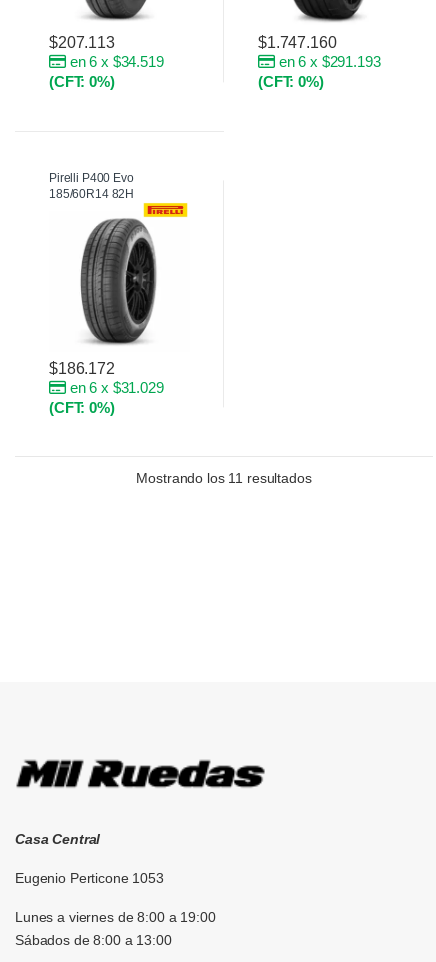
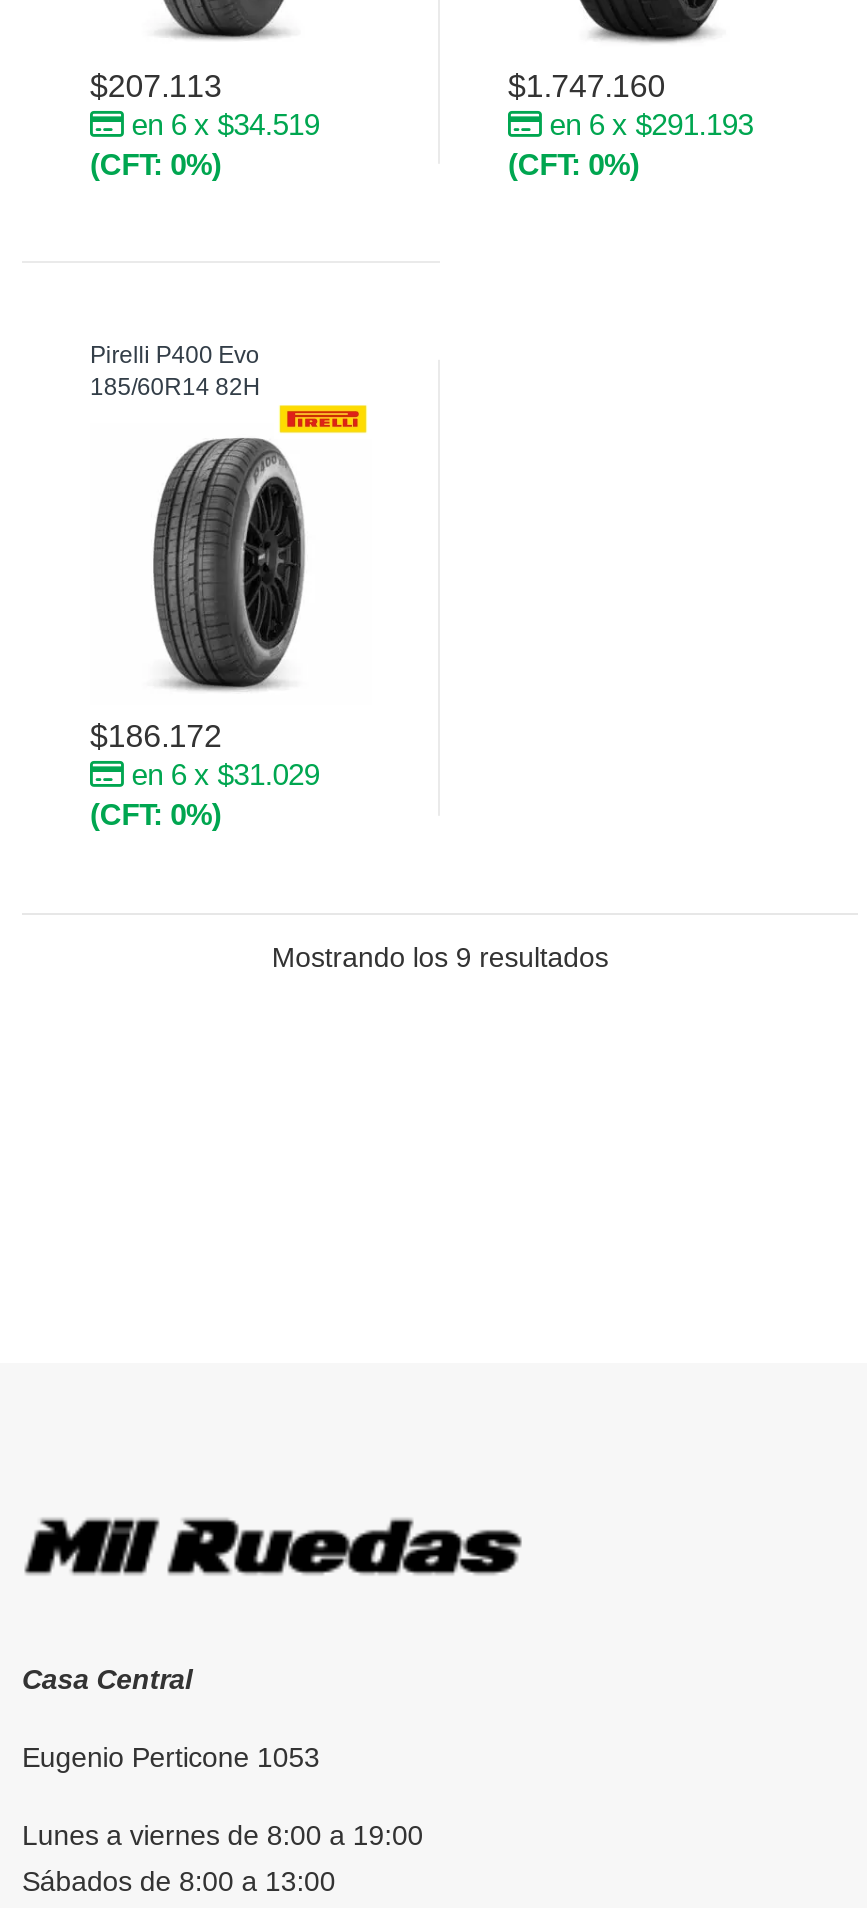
[136,470,312,486] Mostrando los 11 resultados -> [272,940,608,972] Mostrando los 9 resultados

